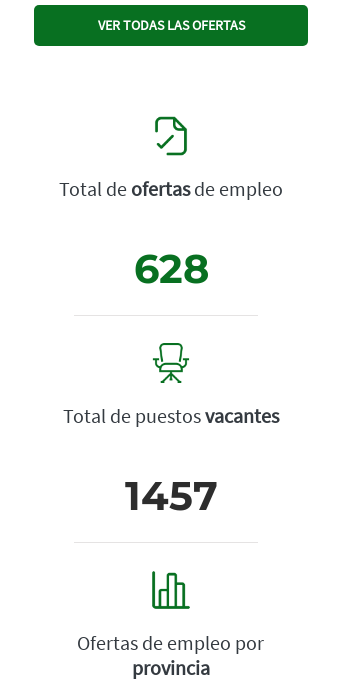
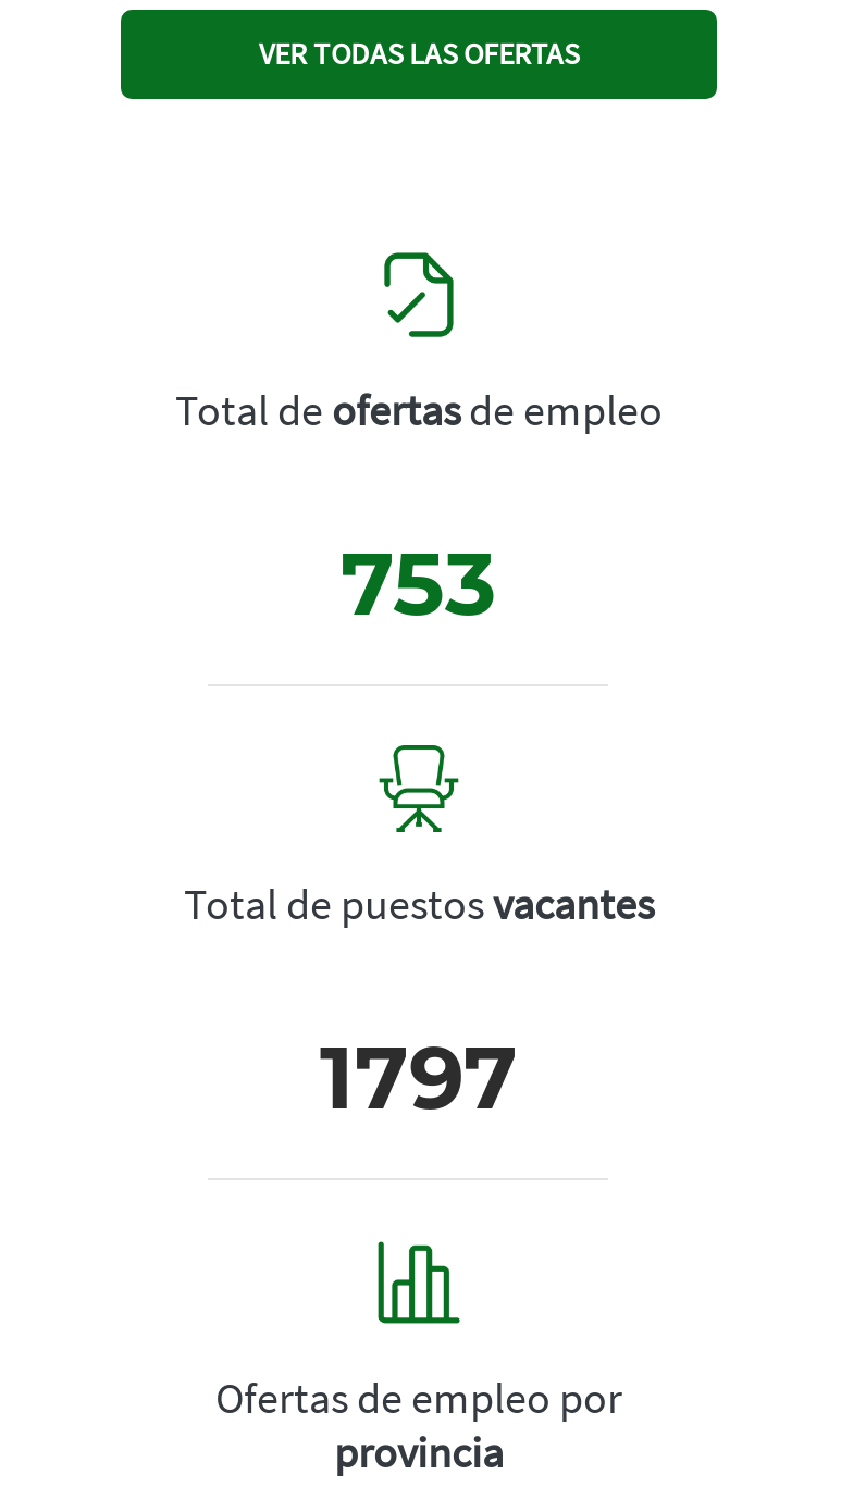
[133,244,208,293] 628 -> [341,530,497,637] 753
[124,471,217,520] 1457 -> [320,1024,518,1131] 1797

